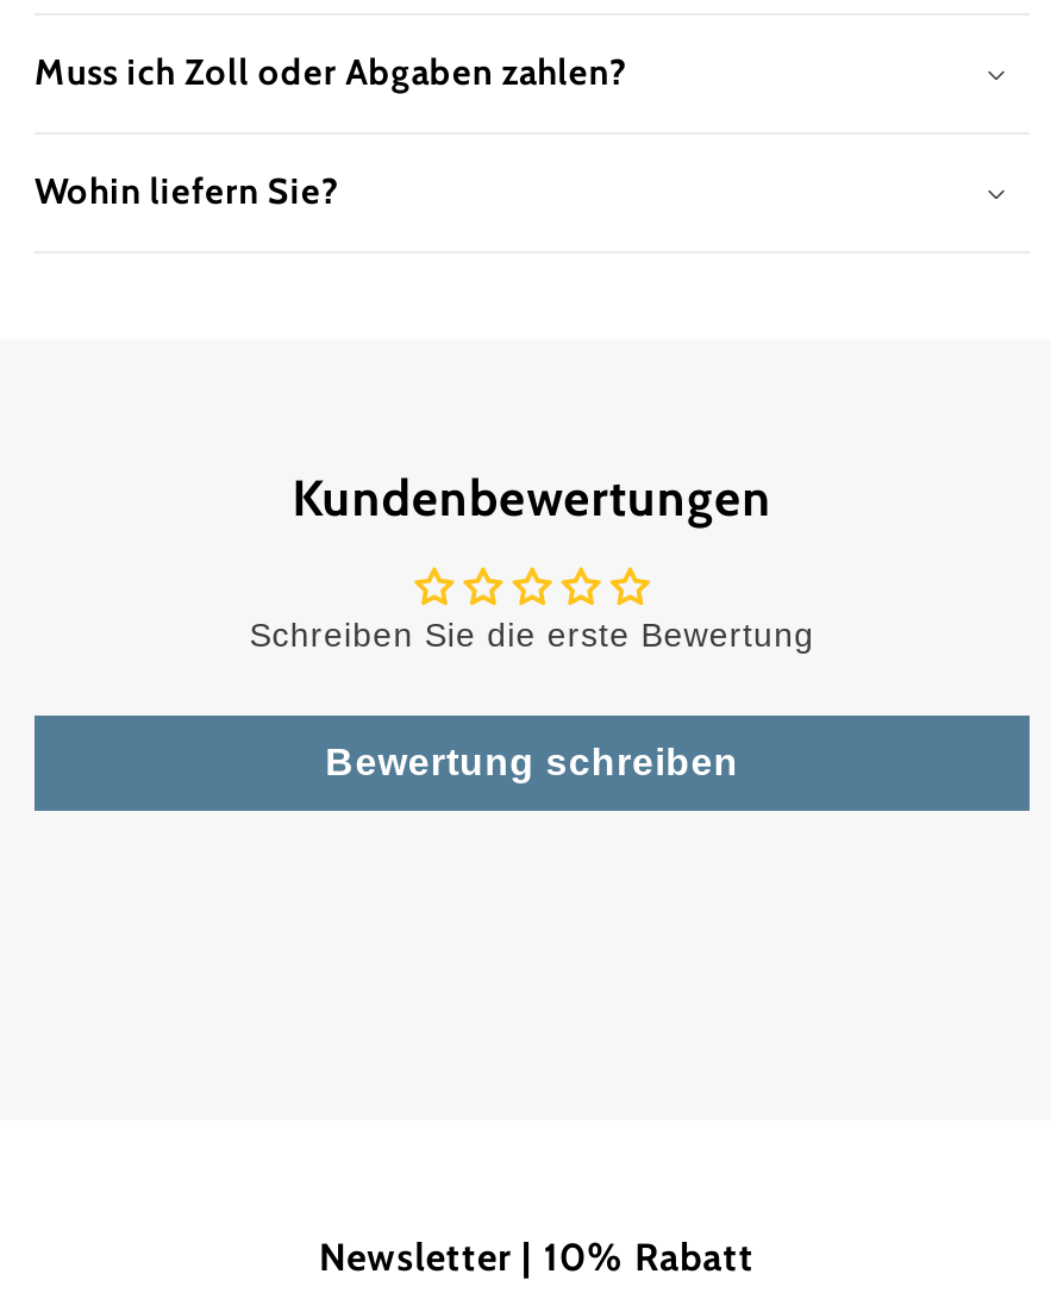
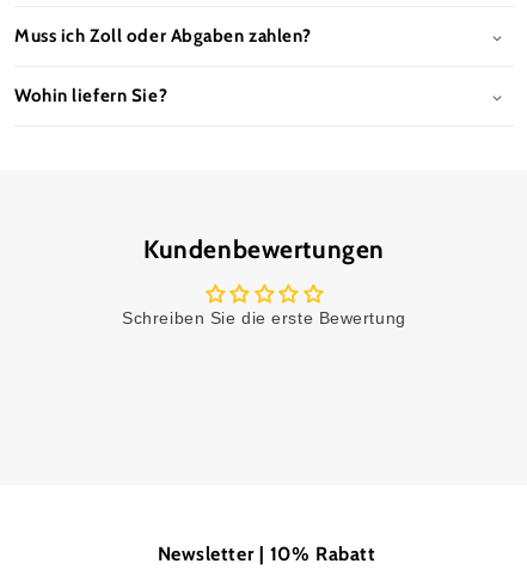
[325,742,739,782] Bewertung schreiben -> none

